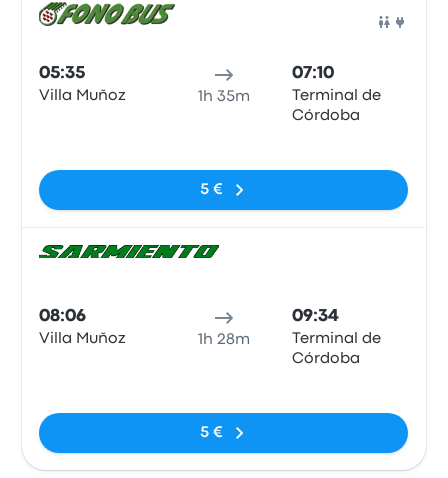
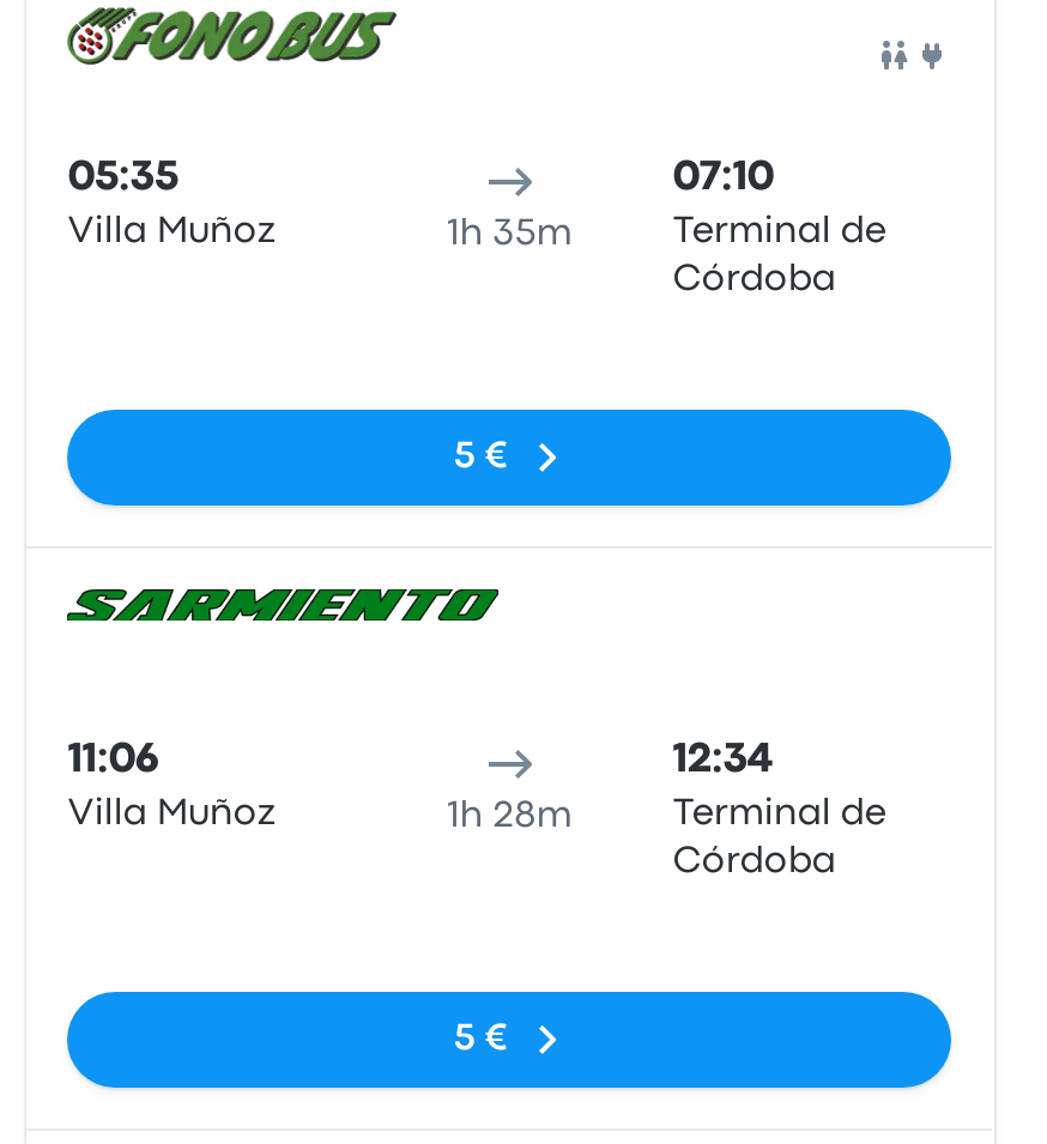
[39,309,86,324] 08:06 -> [68,743,159,779] 11:06
[292,309,339,324] 09:34 -> [673,743,774,779] 12:34

